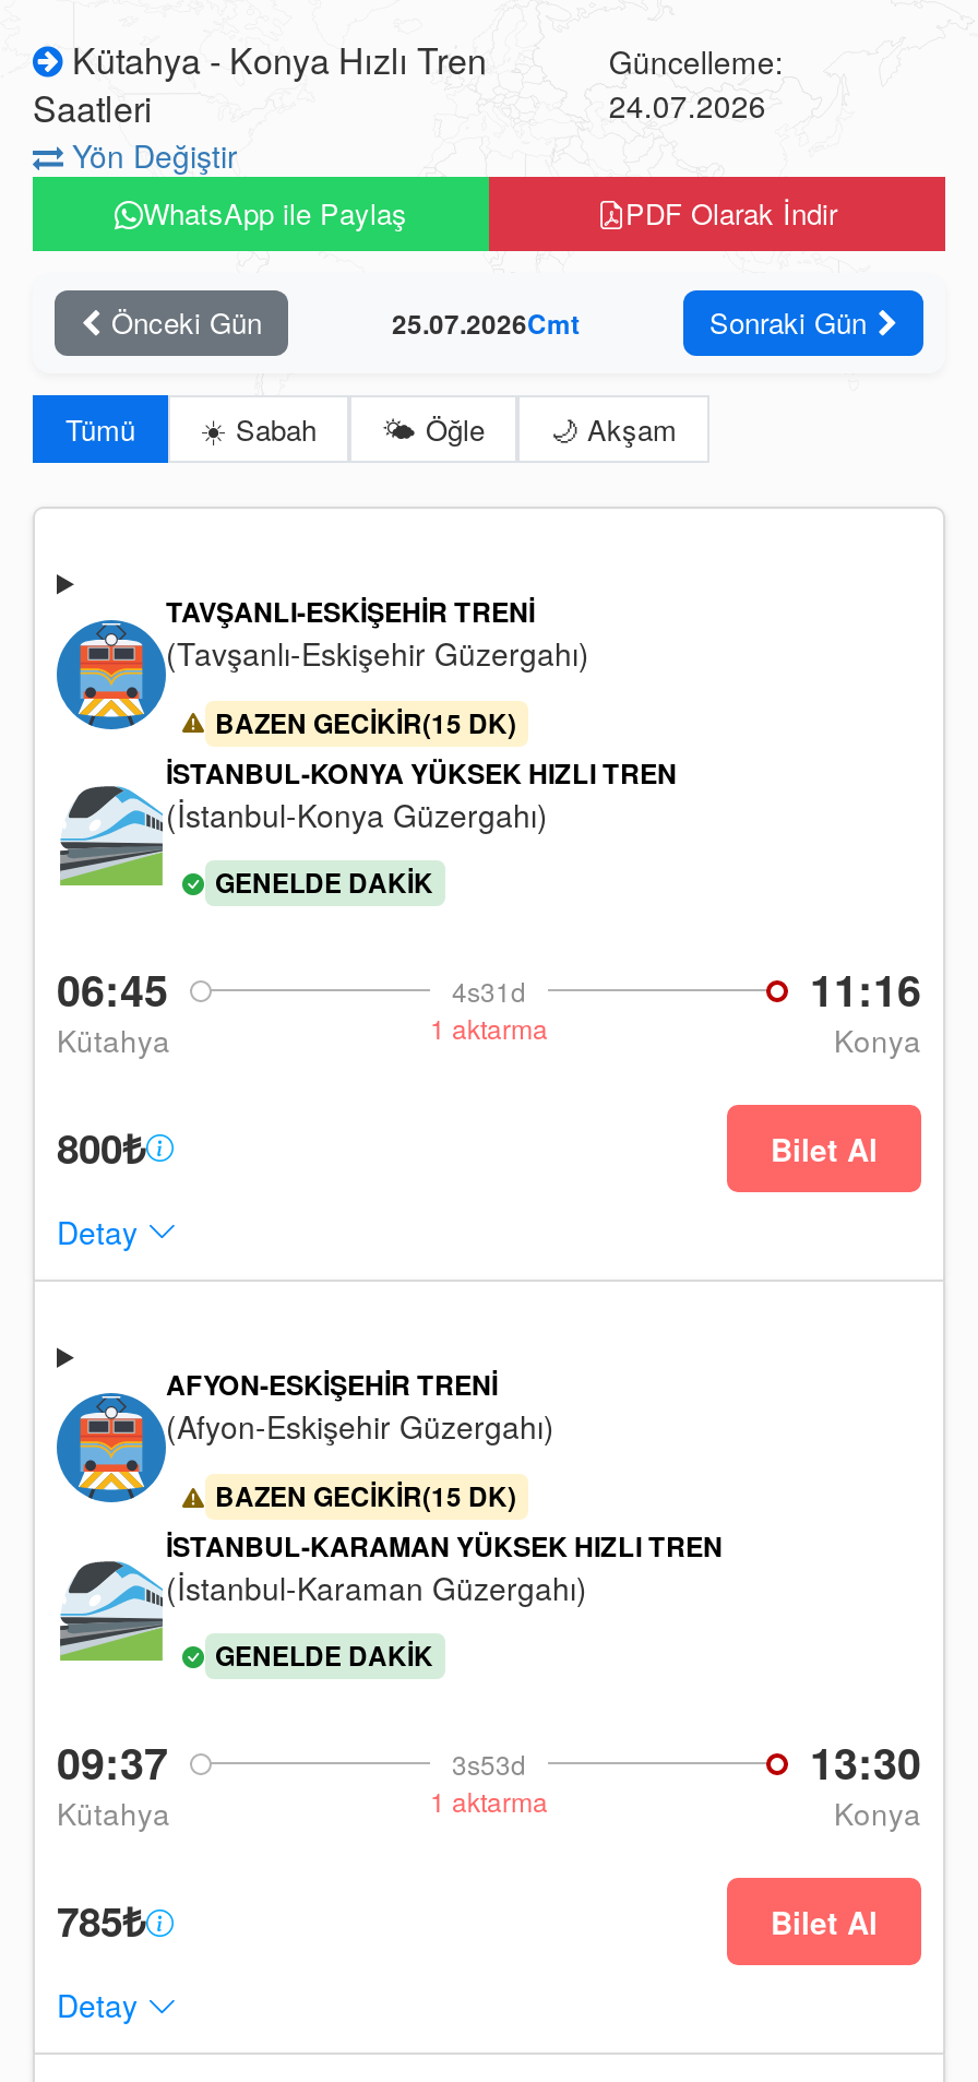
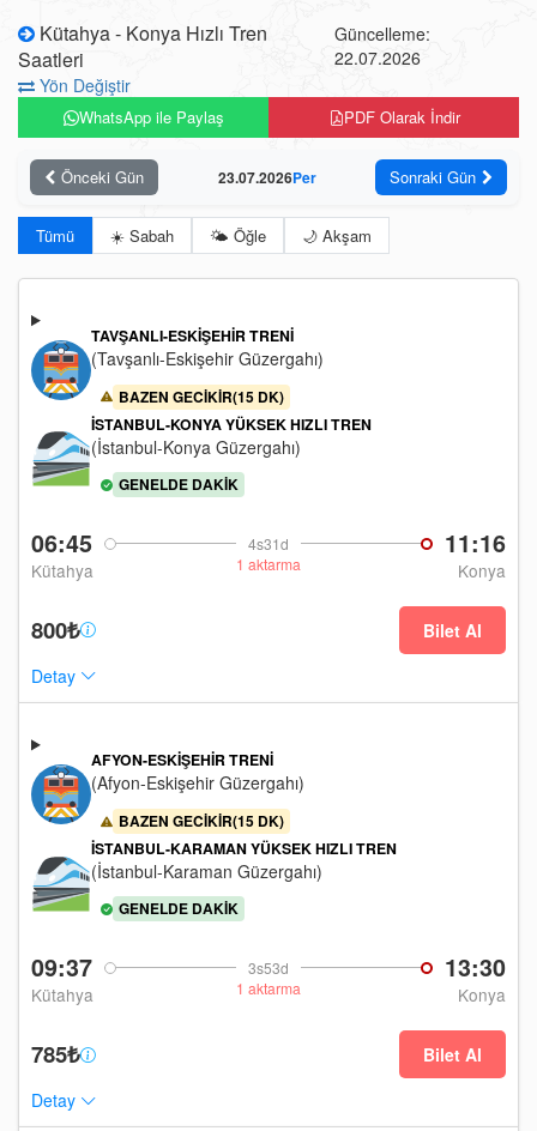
[609,83,766,127] 24.07.2026 -> [334,46,420,69] 22.07.2026
[392,302,580,342] 25.07.2026Cmt -> [218,166,316,188] 23.07.2026Per

